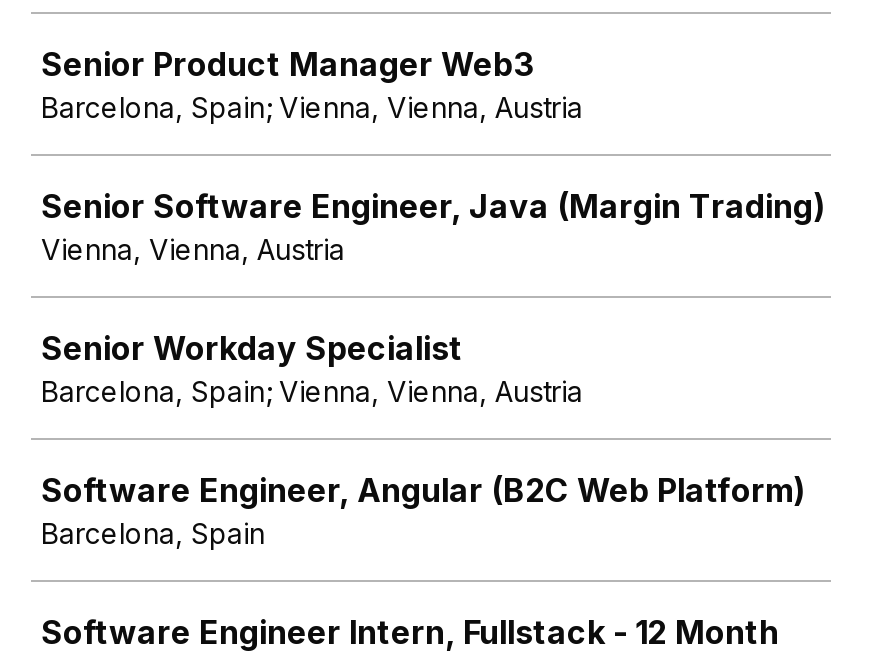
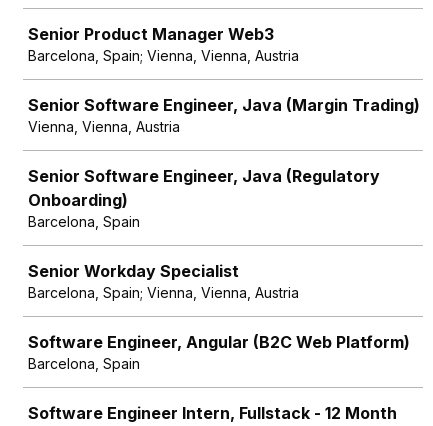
none -> [28,166,380,230] Senior Software Engineer, Java (Regulatory | Onboarding) | Barcelona, Spain

